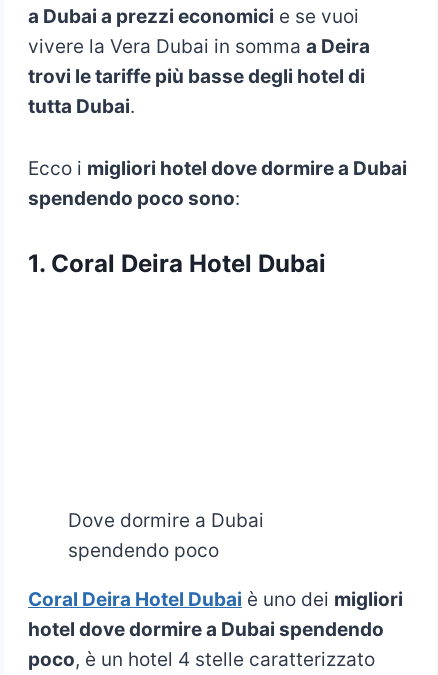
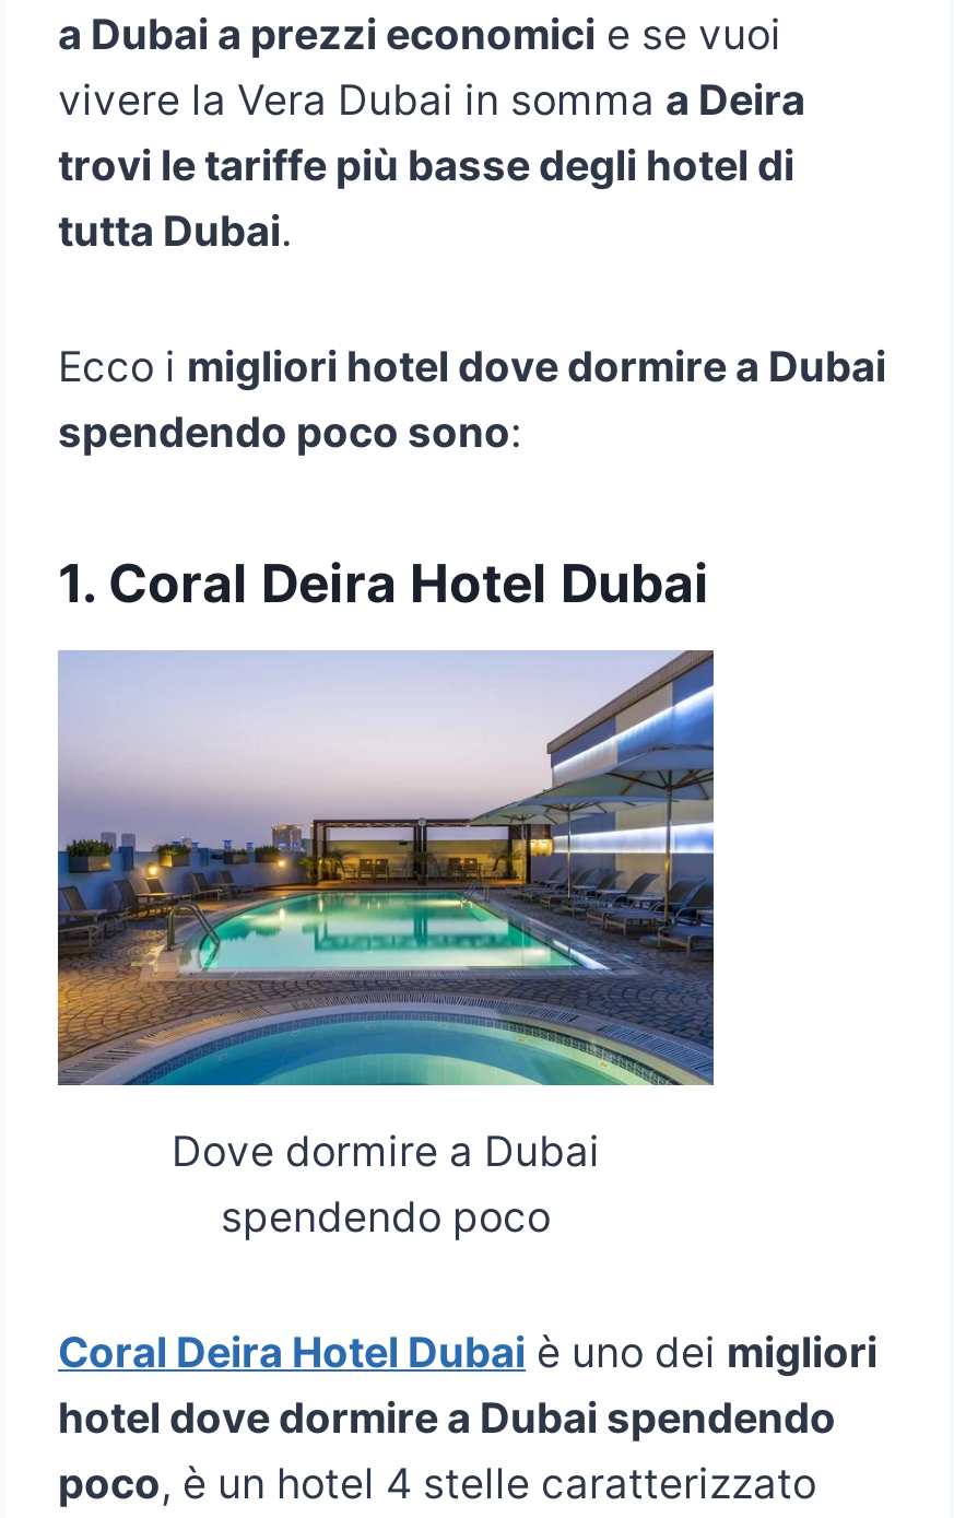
none -> [56,647,716,1086] [image]

